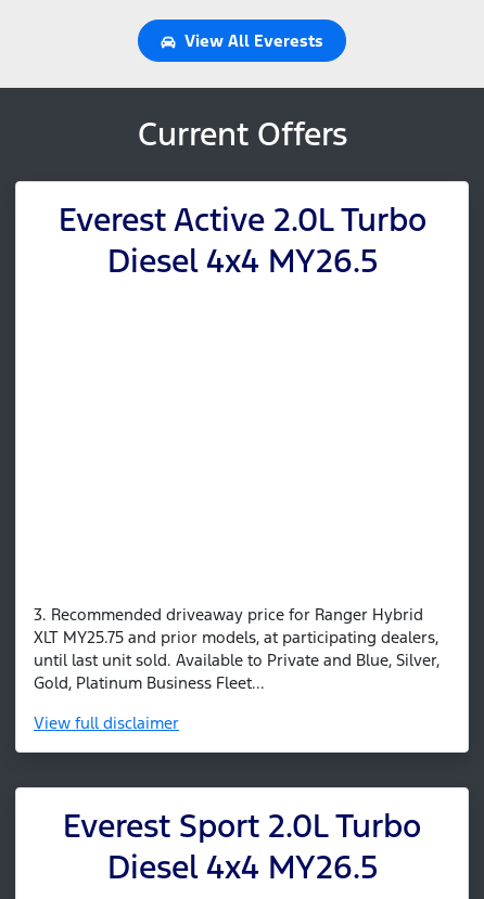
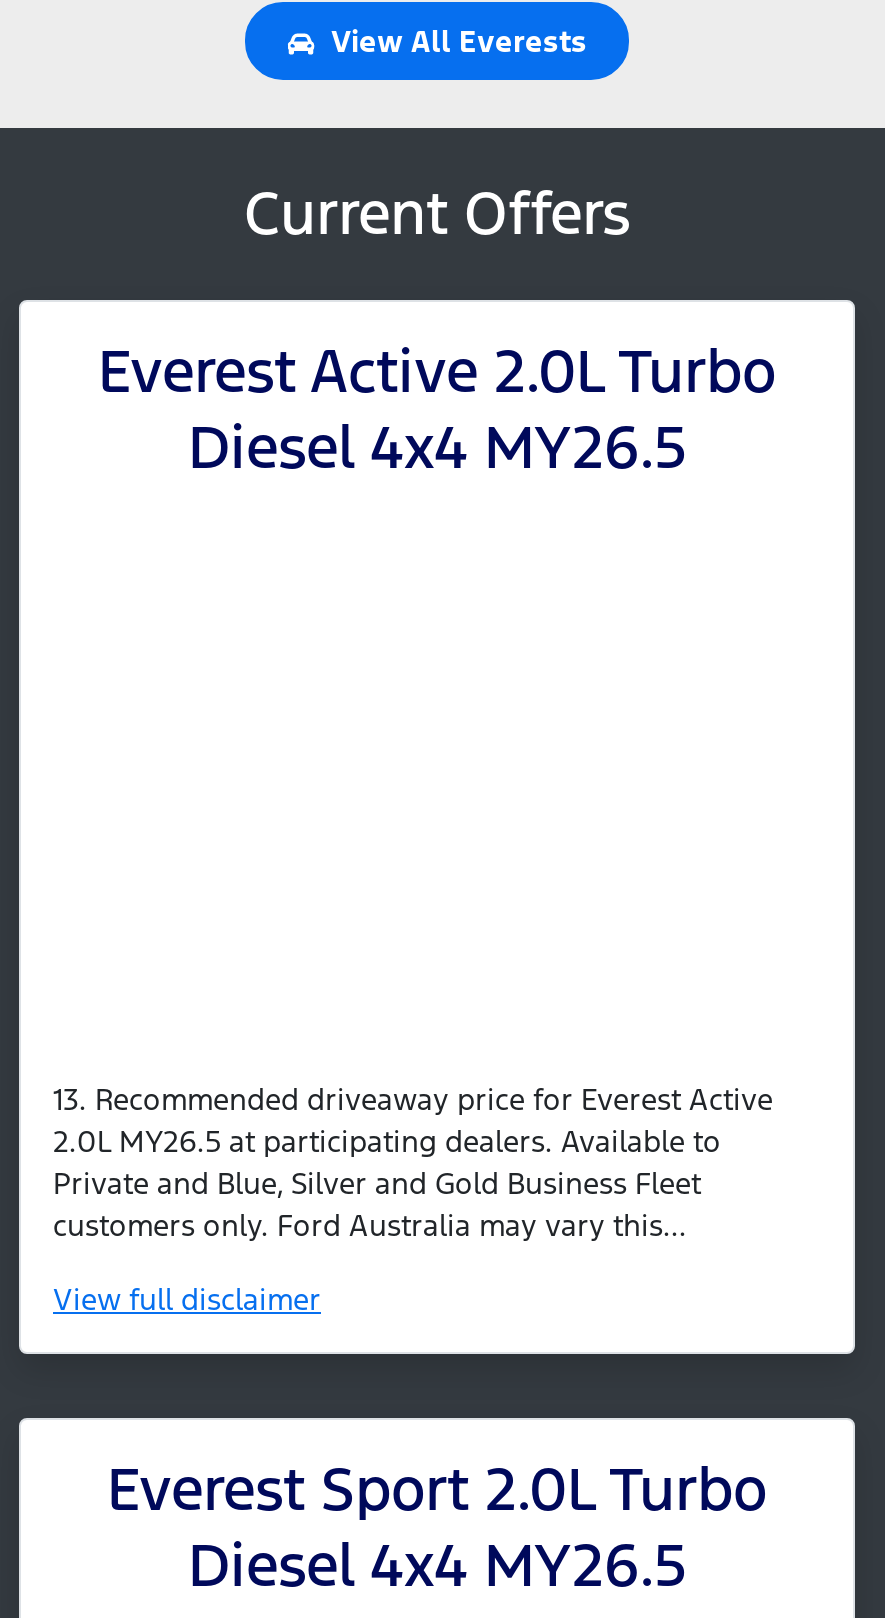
[34,604,440,693] 3. Recommended driveaway price for Ranger Hybrid | XLT MY25.75 and prior models, at participating dealers, | until last unit sold. Available to Private and Blue, Silver, | Gold, Platinum Business Fleet... -> [53,1080,773,1244] 13. Recommended driveaway price for Everest Active | 2.0L MY26.5 at participating dealers. Available to | Private and Blue, Silver and Gold Business Fleet | customers only. Ford Australia may vary this...

